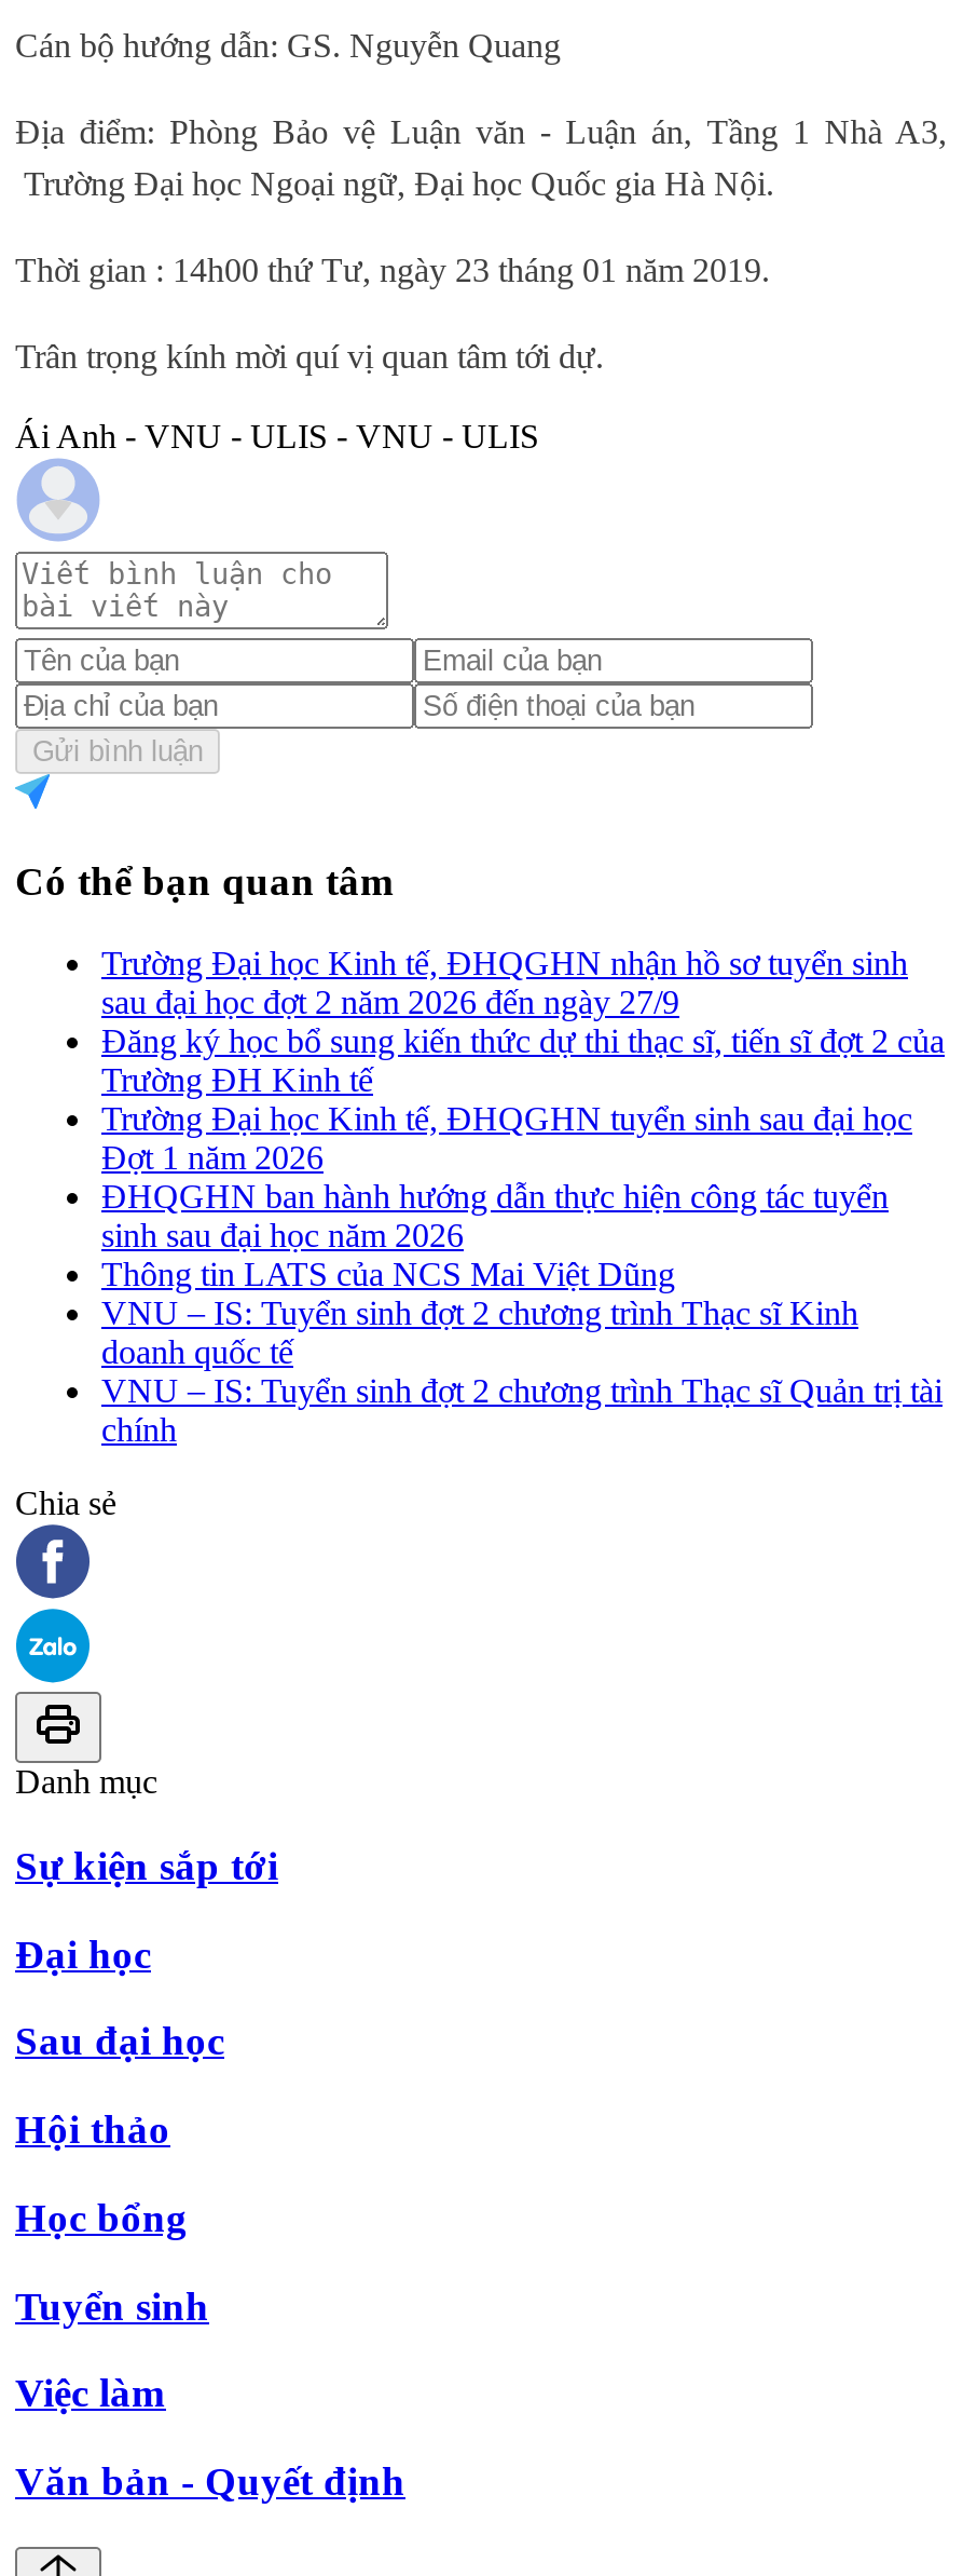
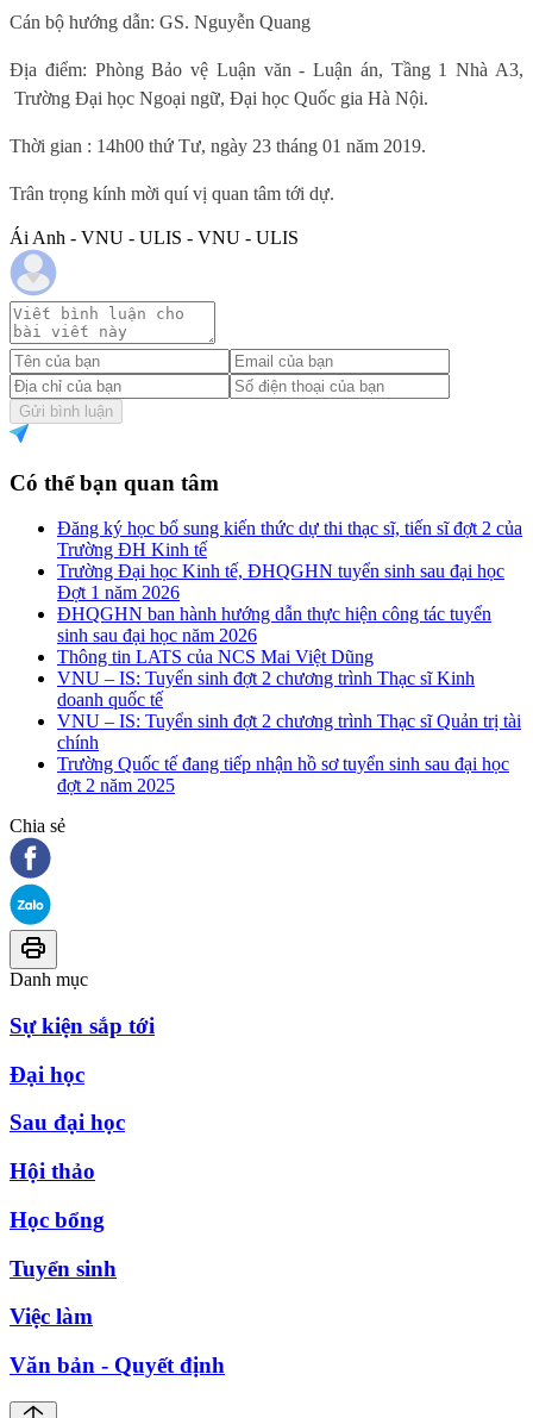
[101,945,908,1021] Trường Đại học Kinh tế, ĐHQGHN nhận hồ sơ tuyển sinh | sau đại học đợt 2 năm 2026 đến ngày 27/9 -> none
moved [101,1023,945,1448] -> [57,518,522,753]: Đăng ký học bổ sung kiến thức dự thi thạc sĩ, tiến sĩ đợt 2 của | Trường ĐH Kinh tế | Trường Đại học Kinh tế, ĐHQGHN tuyển sinh sau đại học | ... | VNU – IS: Tuyển sinh đợt 2 chương trình Thạc sĩ Quản trị tài | chính
none -> [57,754,509,796] Trường Quốc tế đang tiếp nhận hồ sơ tuyển sinh sau đại học | đợt 2 năm 2025

